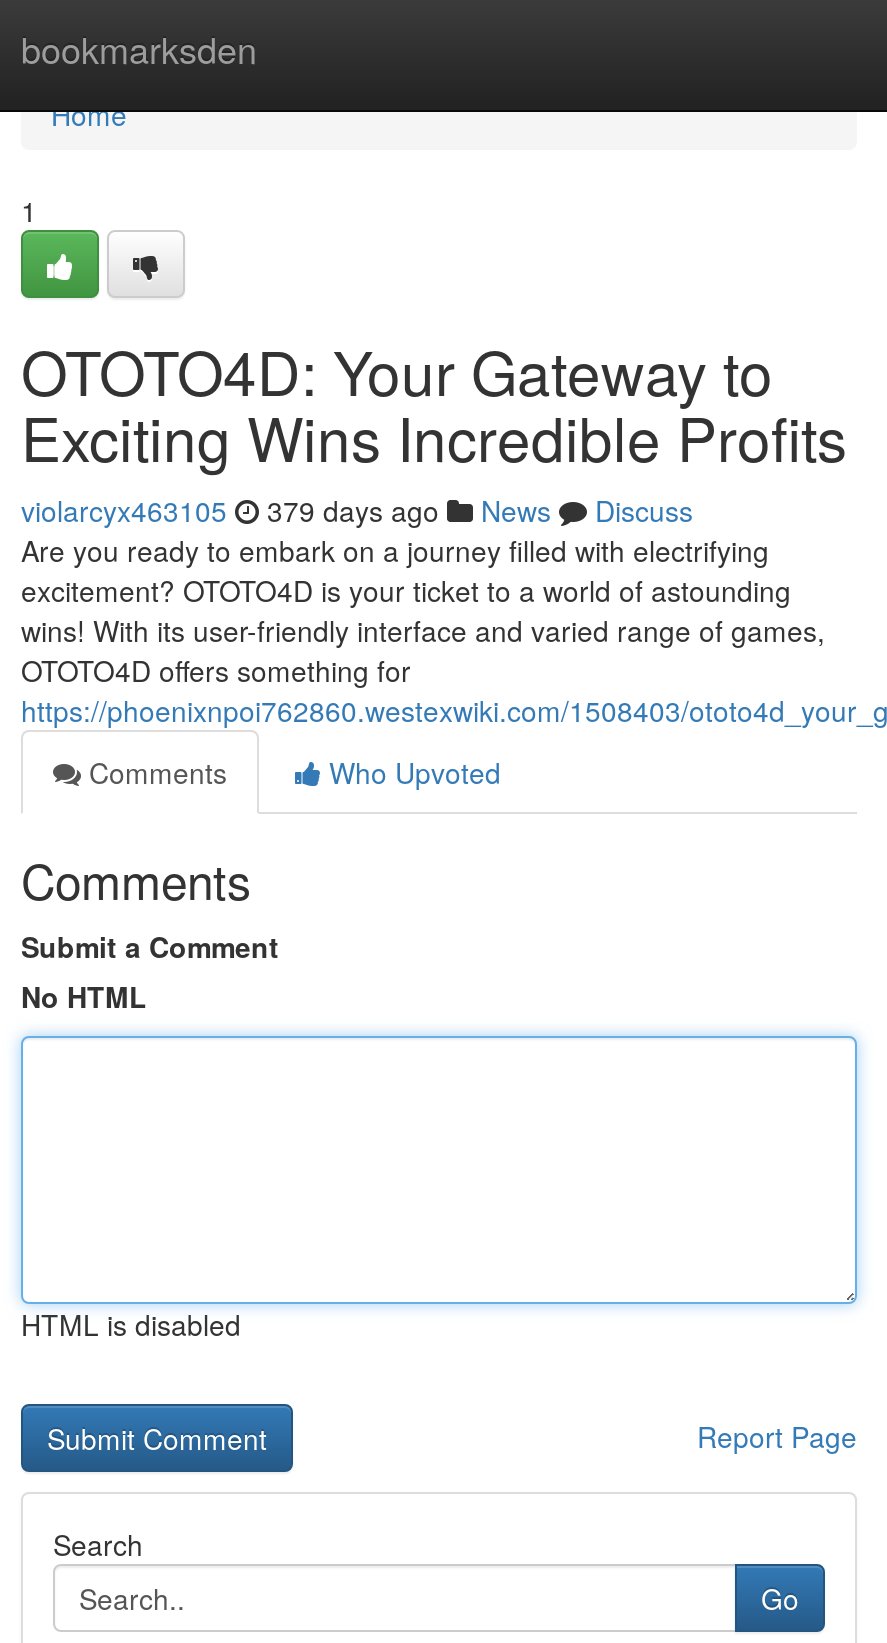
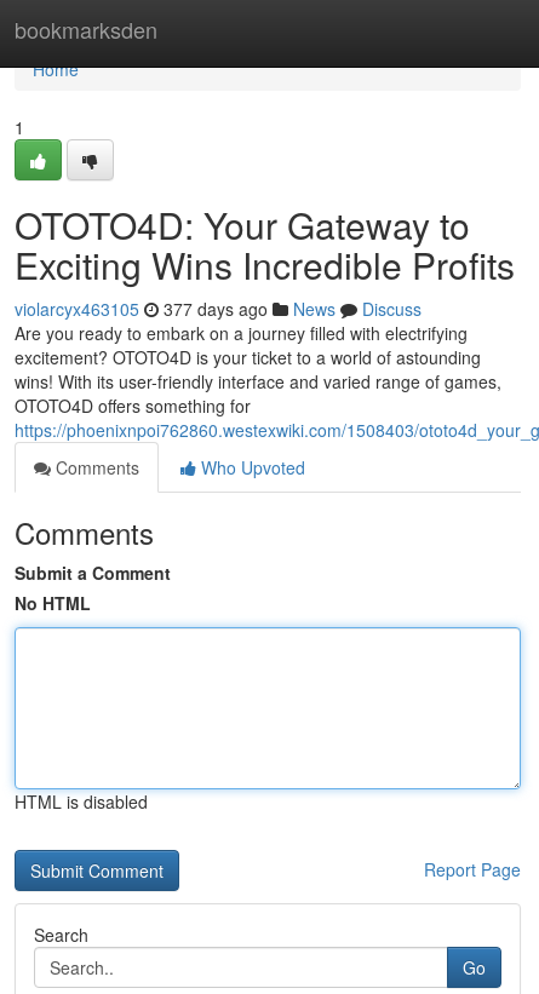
[21,490,693,530] violarcyx463105 379 days ago News Discuss -> [15,297,422,321] violarcyx463105 377 days ago News Discuss

